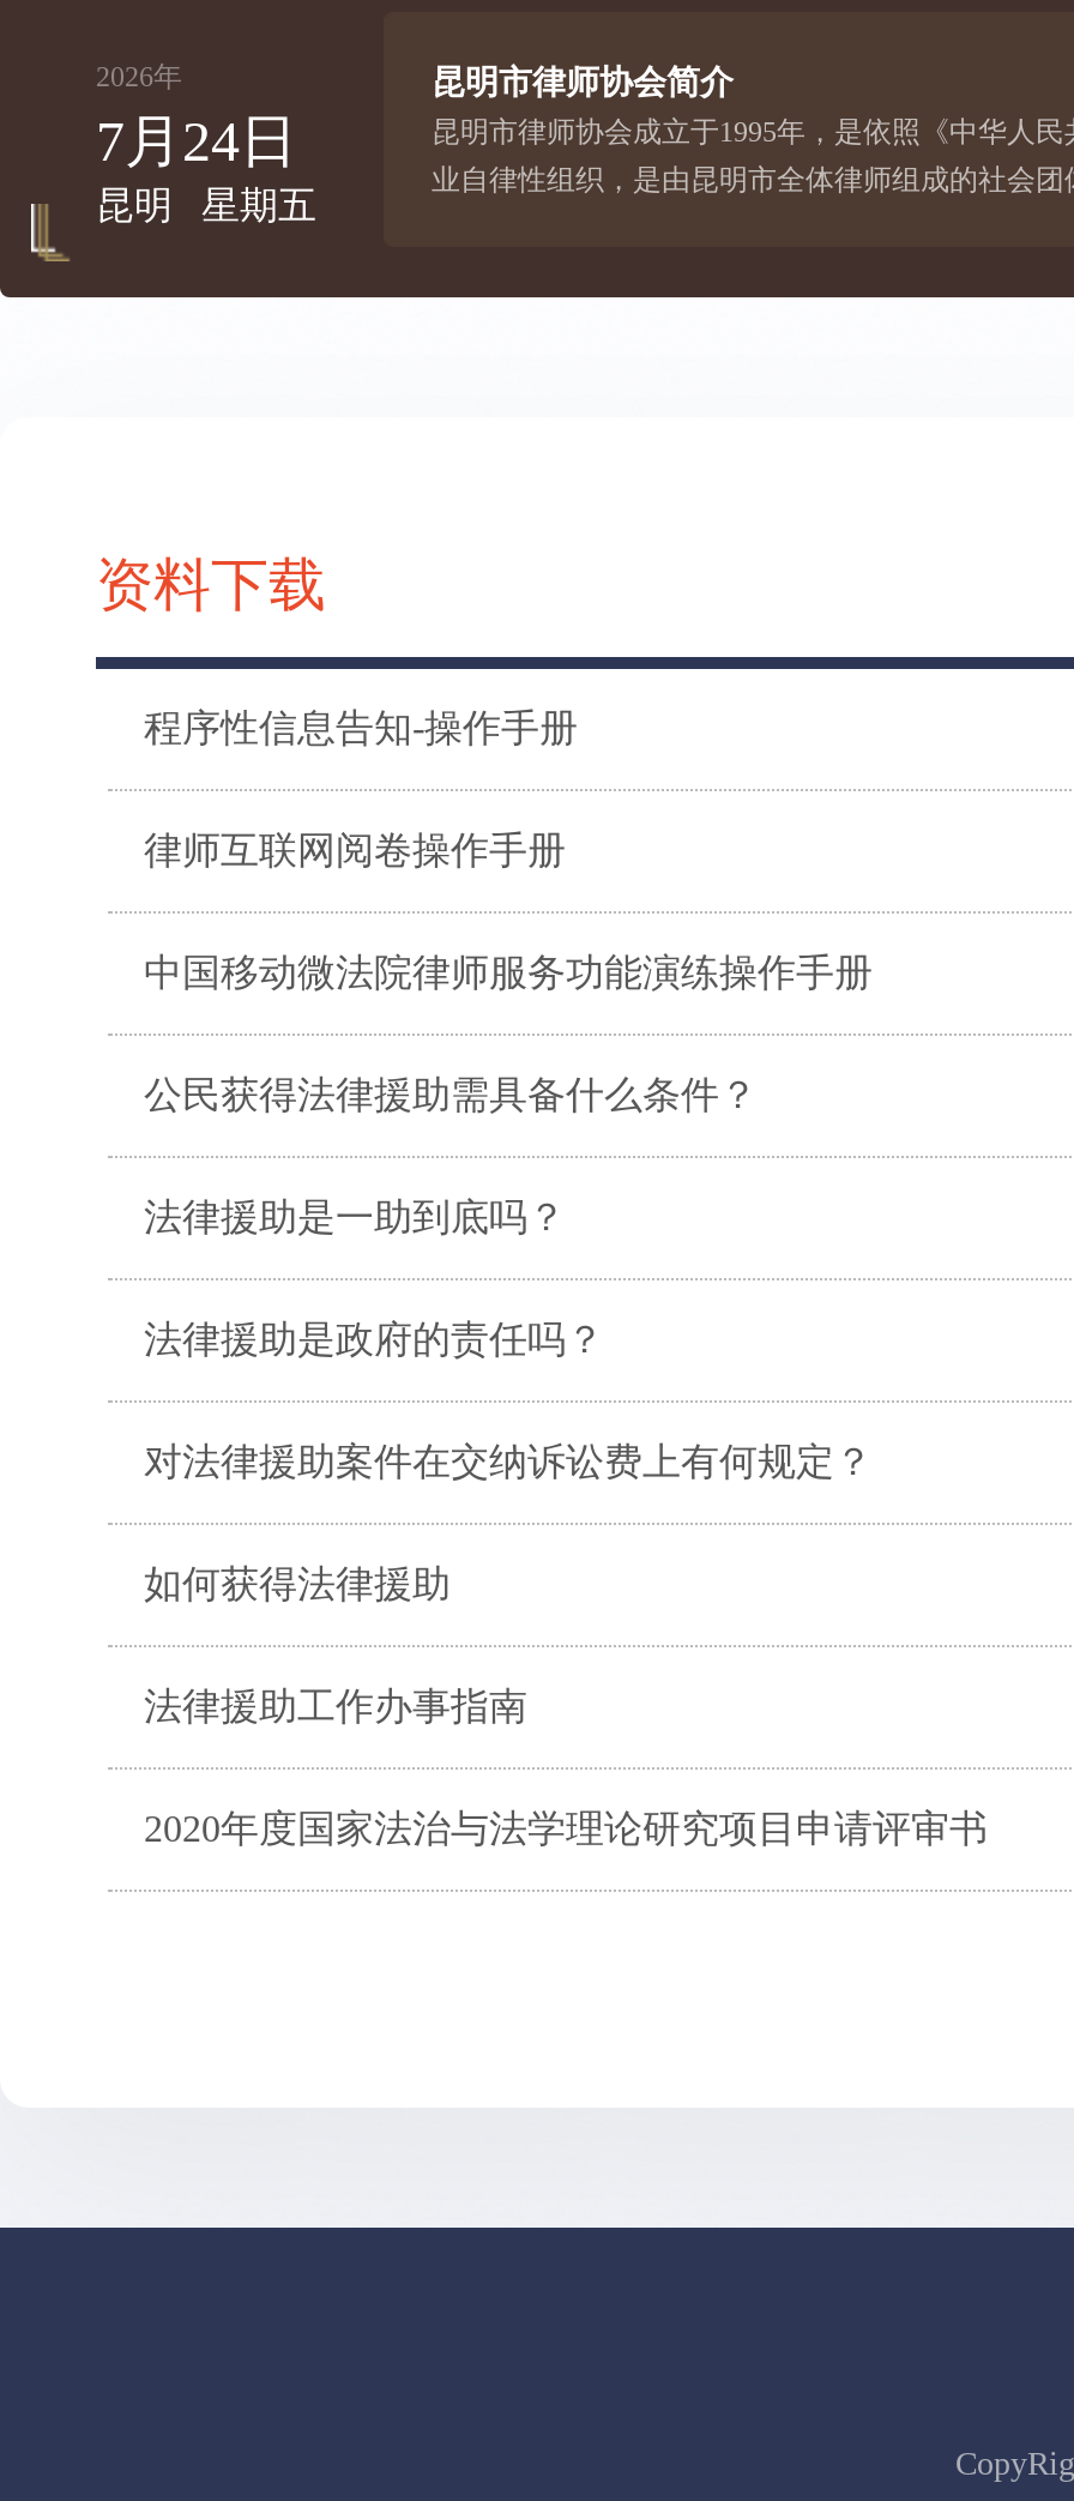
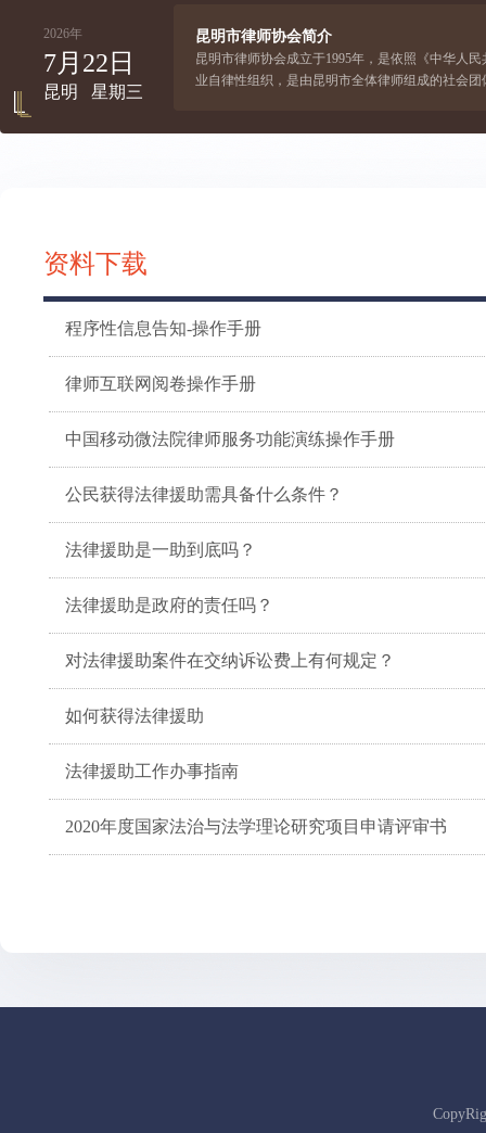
[96,110,312,173] 7月24日 -> [43,49,141,77] 7月22日
[96,185,316,225] 昆明星期五 -> [43,82,143,101] 昆明星期三

